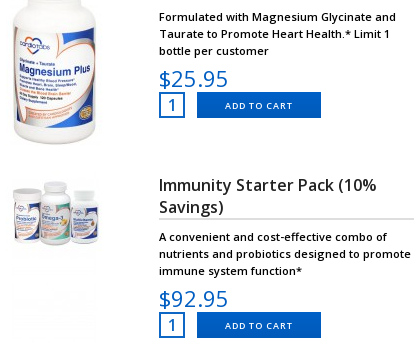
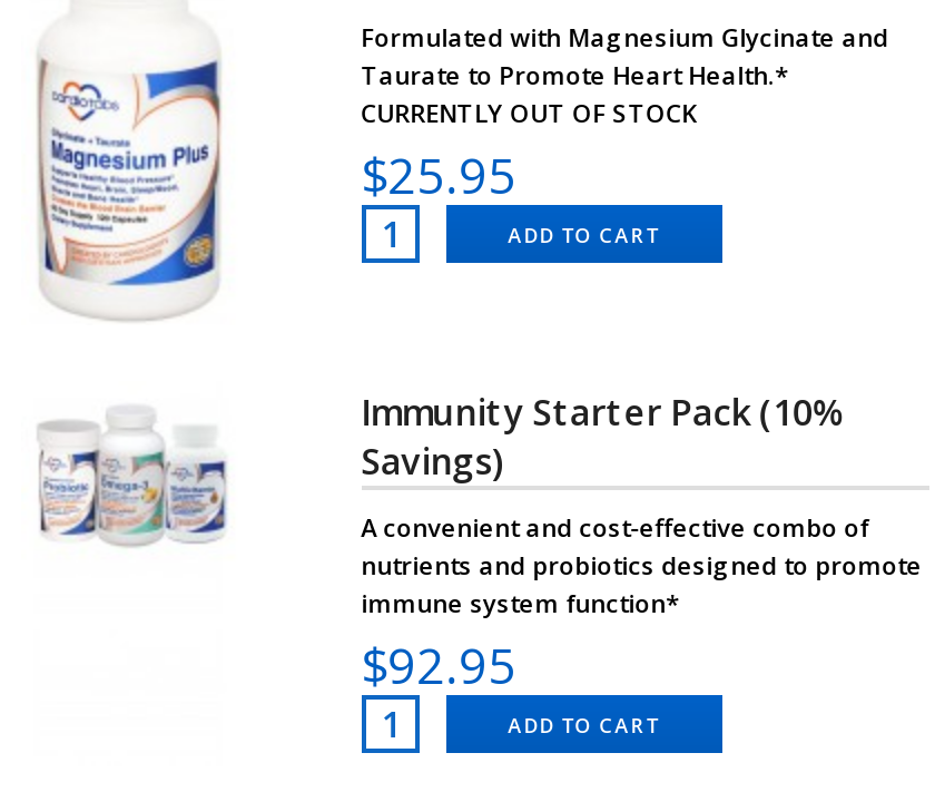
[159,26,390,58] Taurate to Promote Heart Health.* Limit 1 | bottle per customer -> [361,57,789,129] Taurate to Promote Heart Health.* | CURRENTLY OUT OF STOCK

